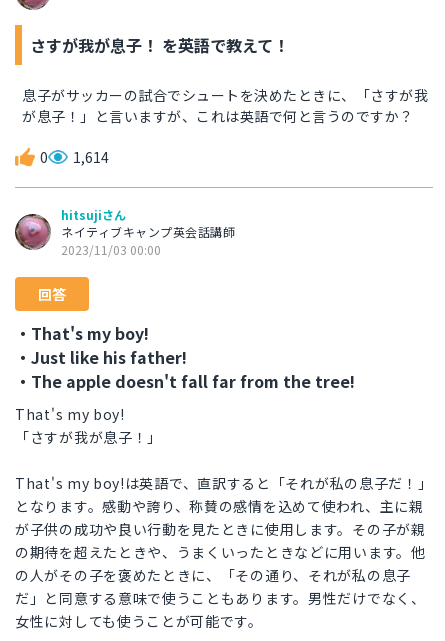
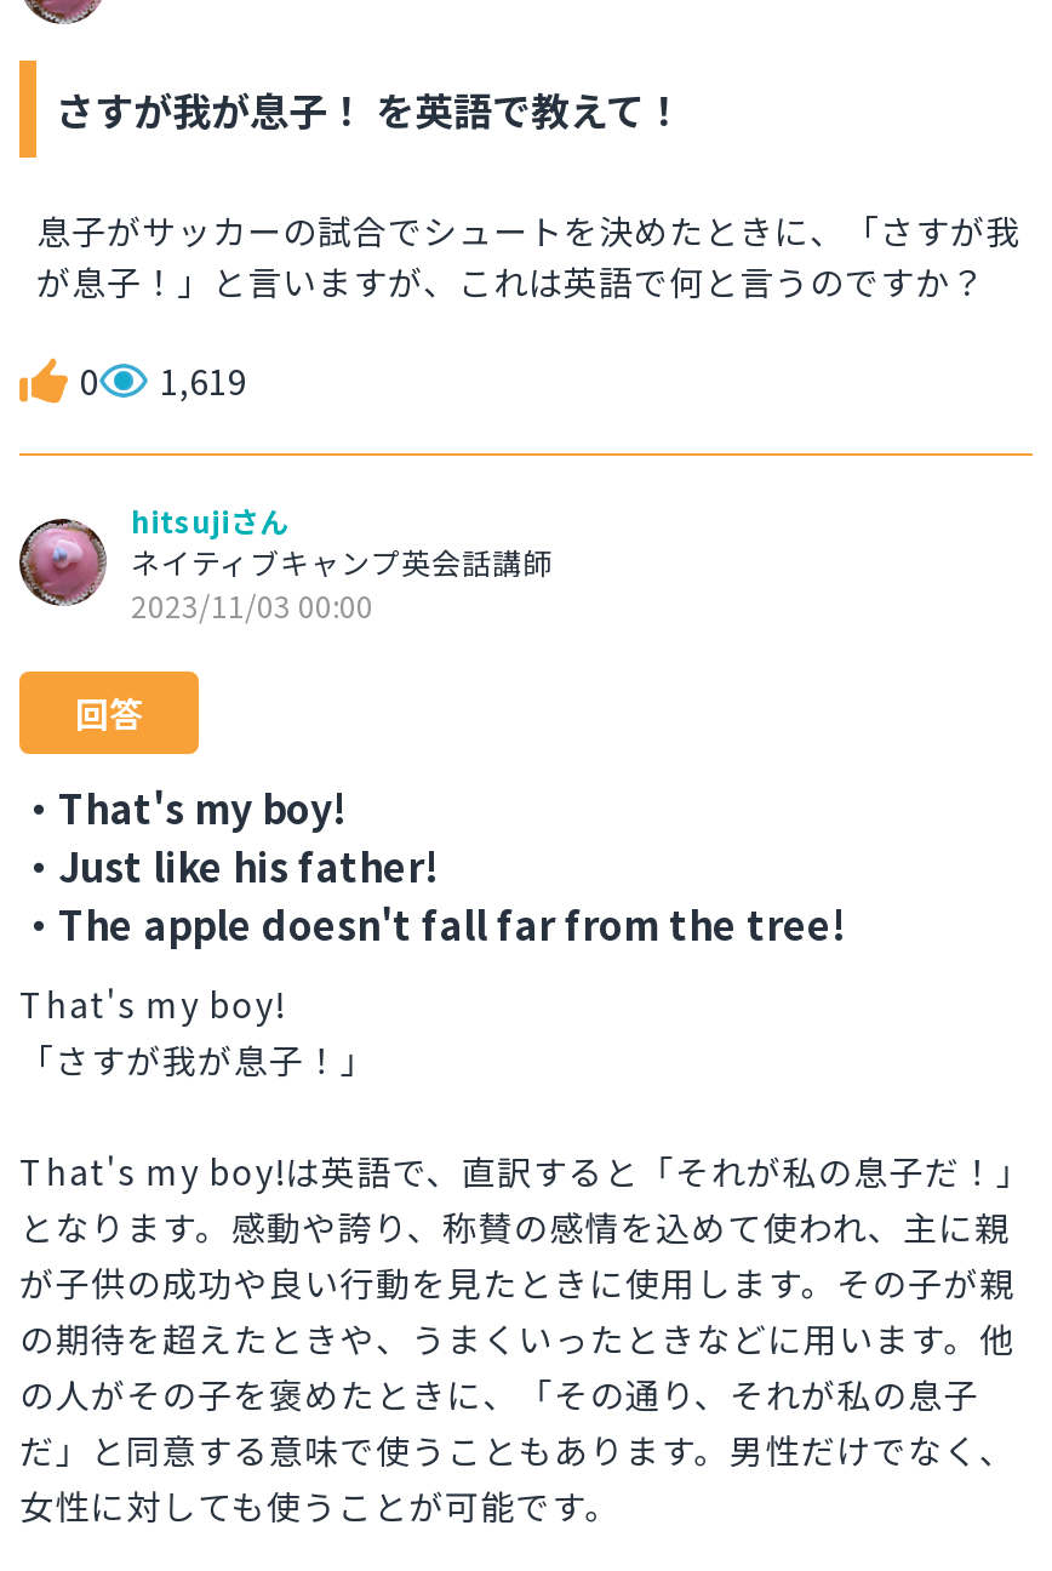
[40,147,109,167] 0 1,614 -> [80,358,247,406] 0 1,619

